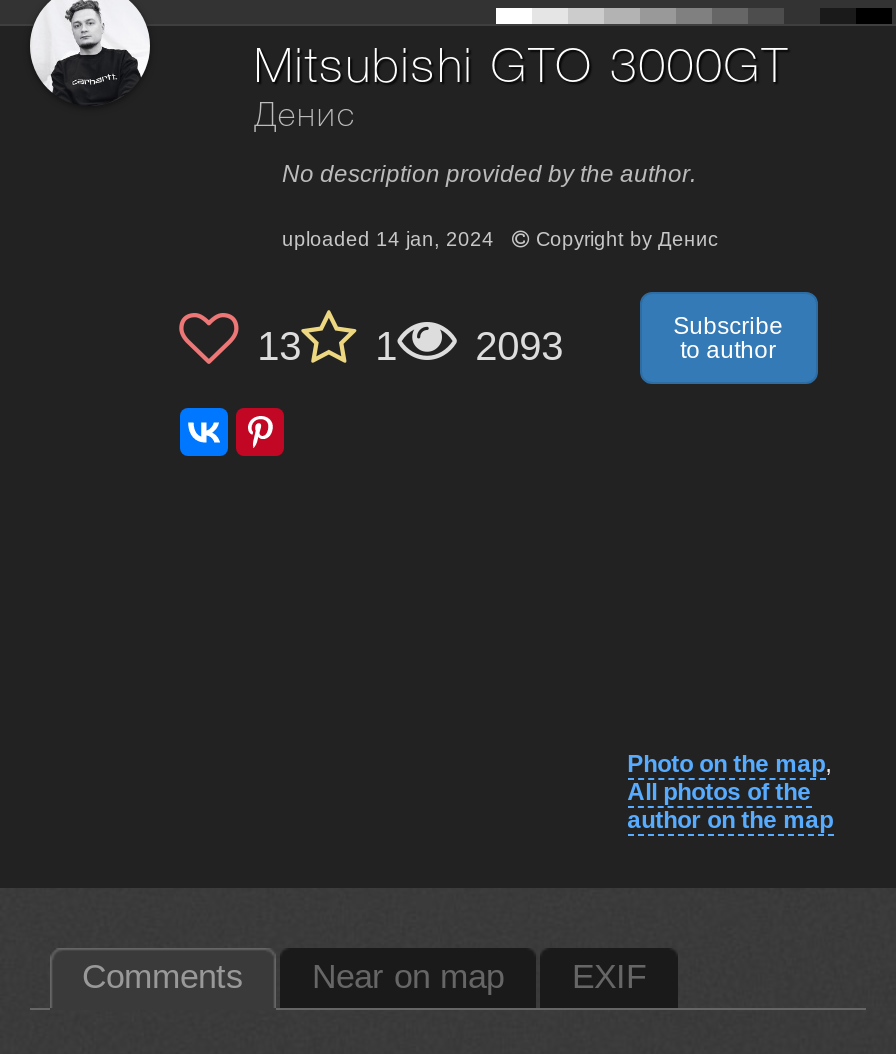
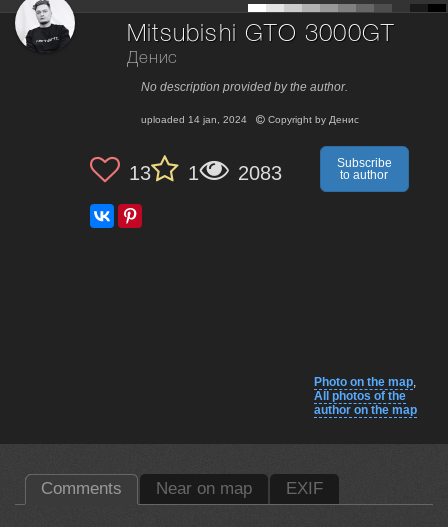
[257,324,563,368] 13 1 2093 -> [129,162,282,184] 13 1 2083

